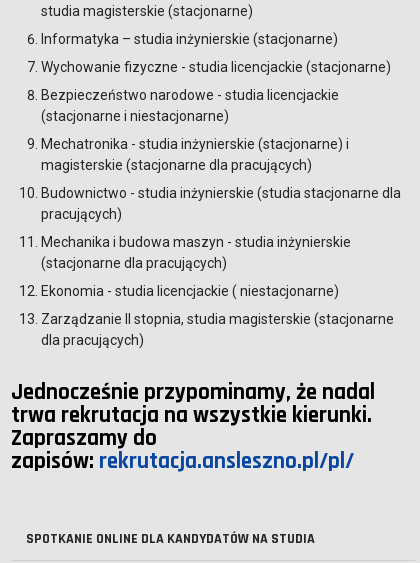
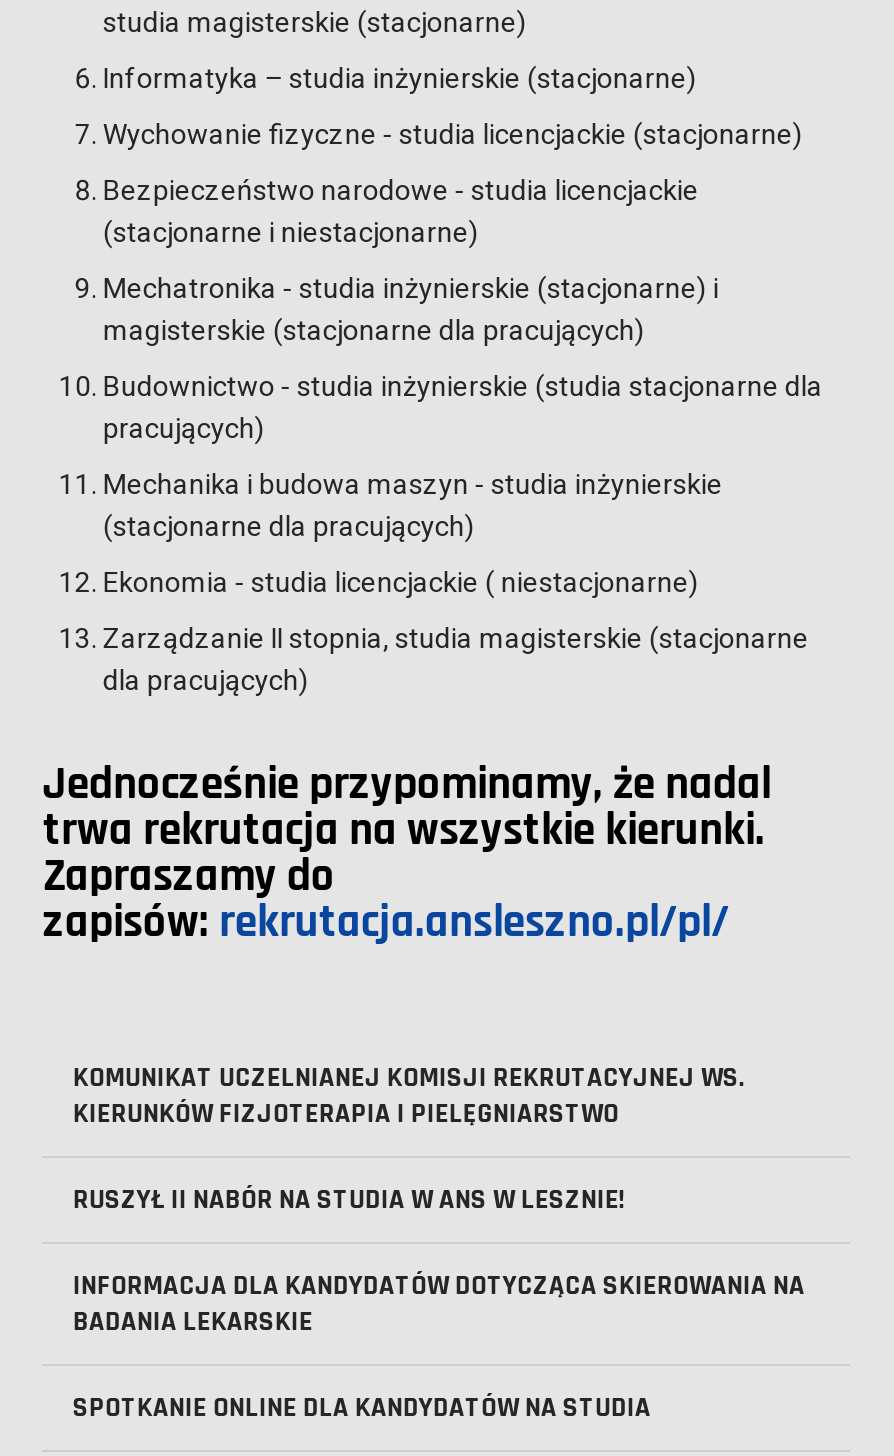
none -> [73,1060,805,1340] KOMUNIKAT UCZELNIANEJ KOMISJI REKRUTACYJNEJ WS. | KIERUNKÓW FIZJOTERAPIA I PIELĘGNIARSTWO | RUSZYŁ II NABÓR NA STUDIA W ANS W LESZNIE! | INFORMACJA DLA KANDYDATÓW DOTYCZĄCA SKIEROWANIA NA | BADANIA LEKARSKIE

